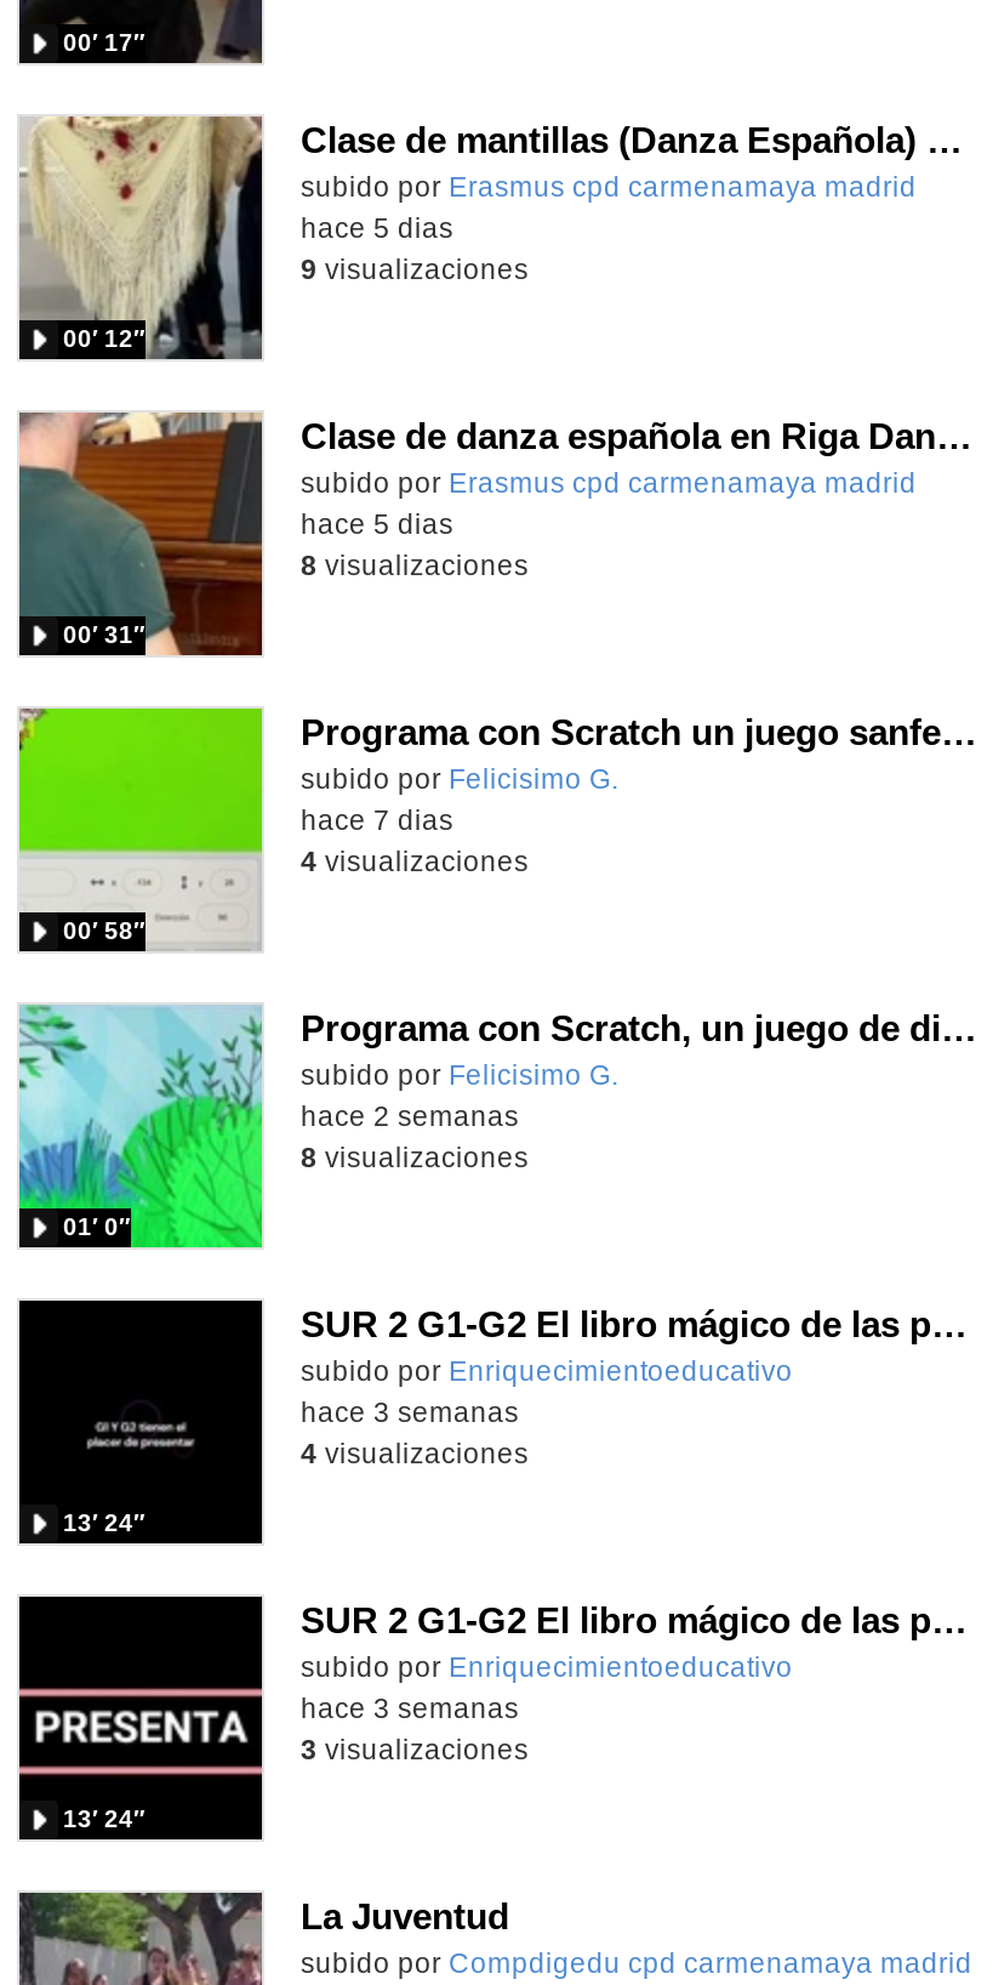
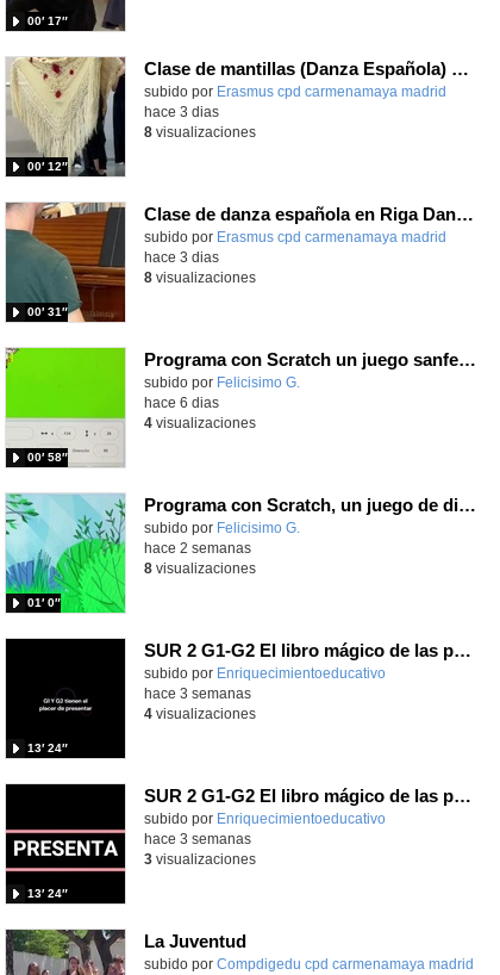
[301,213,453,242] hace 5 dias -> [144,105,219,119] hace 3 dias
[301,255,529,284] 9 visualizaciones -> [144,125,256,139] 8 visualizaciones
[301,509,453,538] hace 5 dias -> [144,250,219,264] hace 3 dias
[301,805,453,835] hace 7 dias -> [144,396,219,410] hace 6 dias

